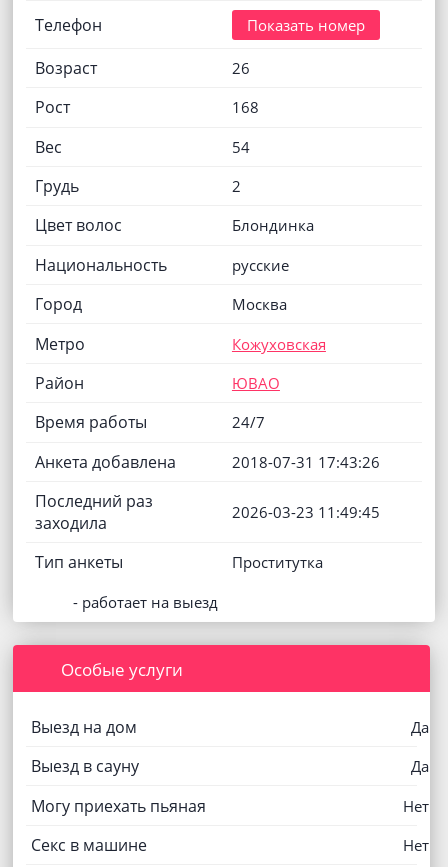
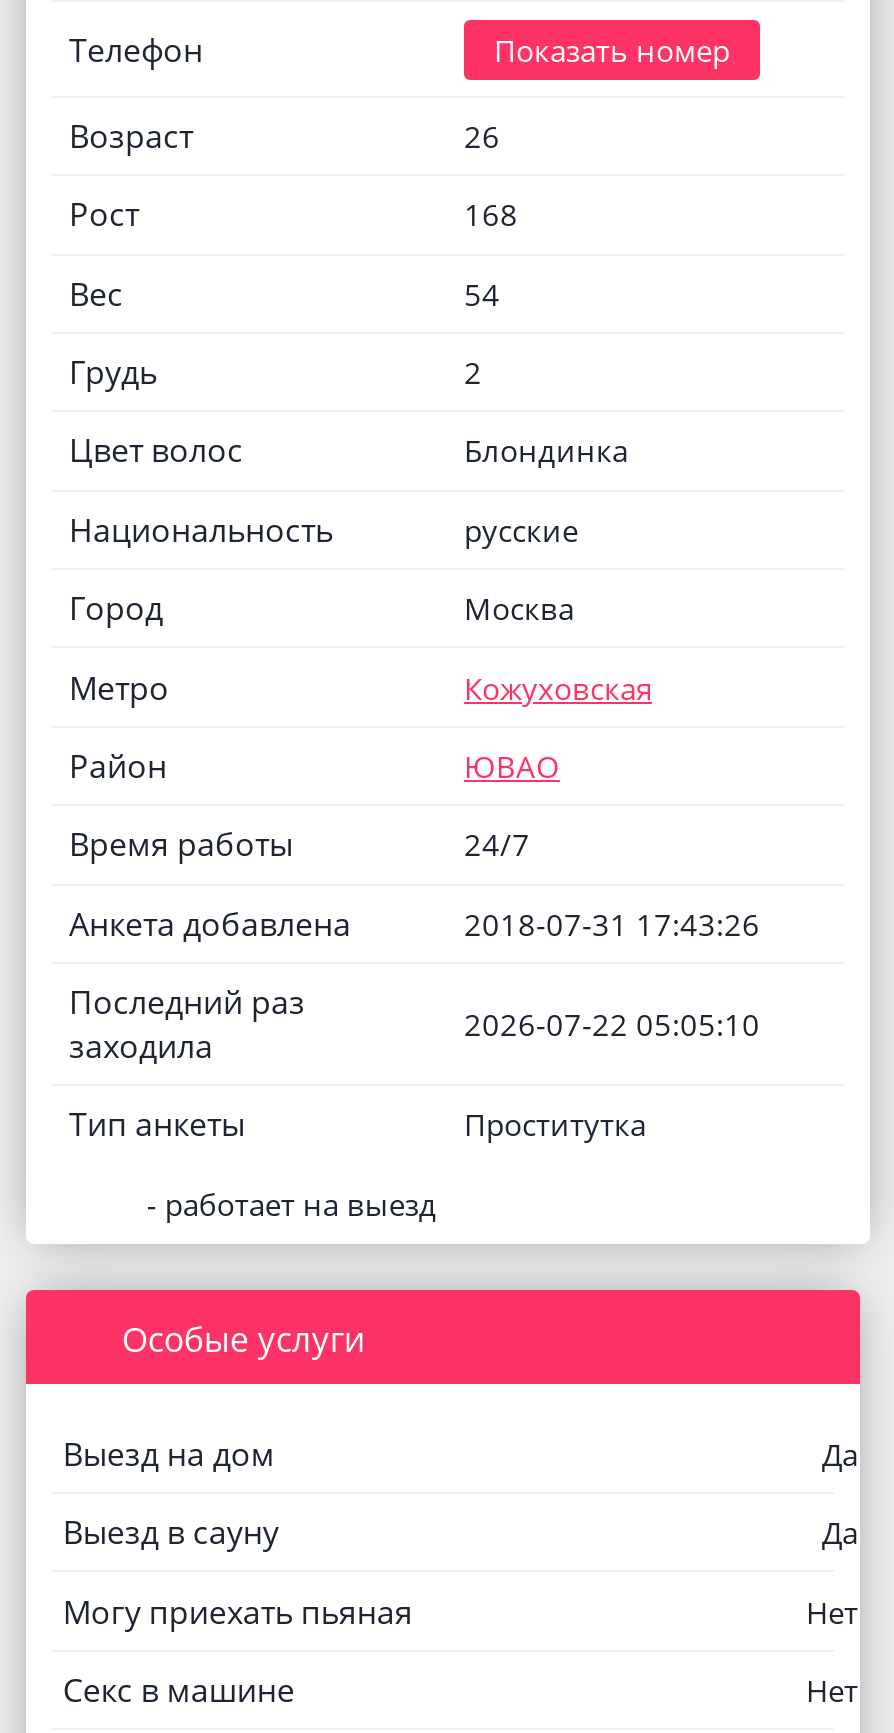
[232,502,380,522] 2026-03-23 11:49:45 -> [464,1004,760,1044] 2026-07-22 05:05:10

